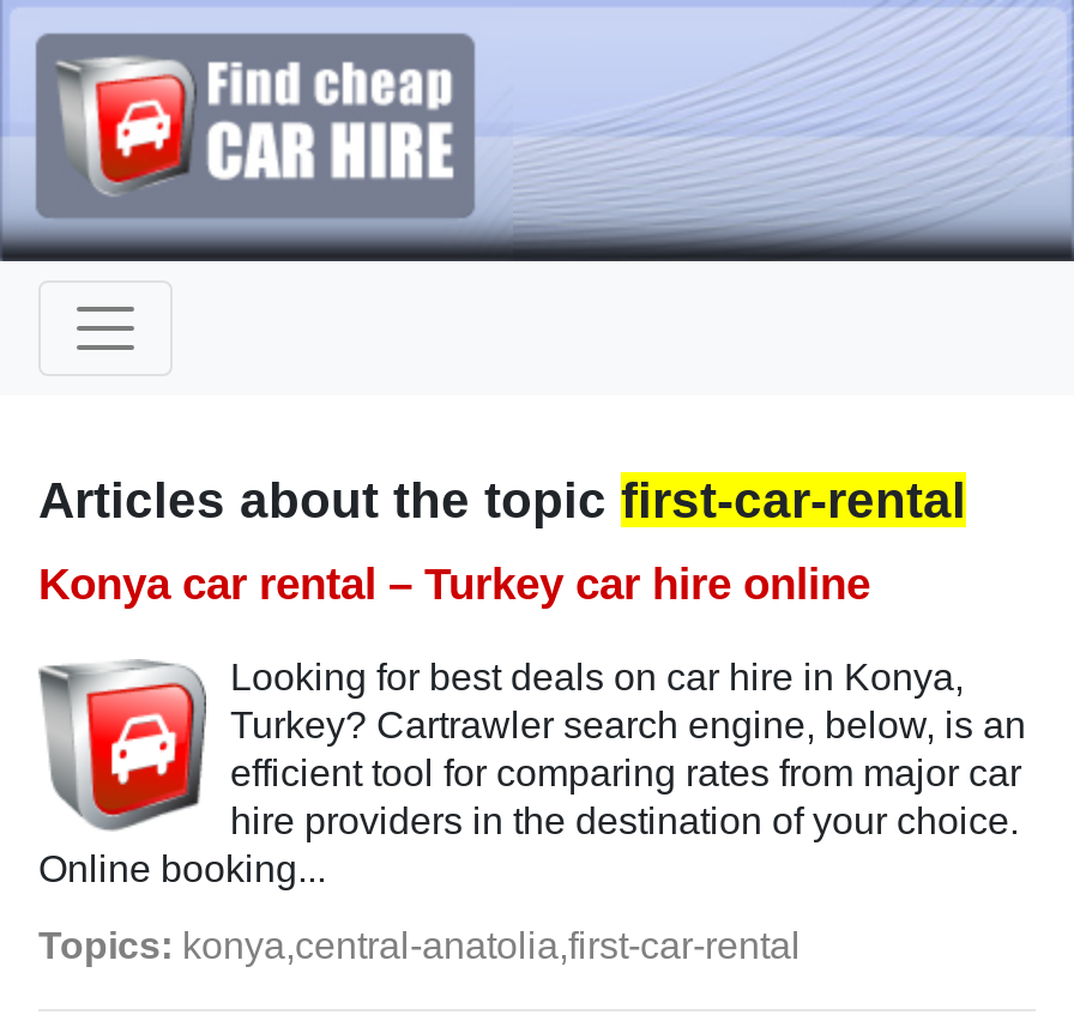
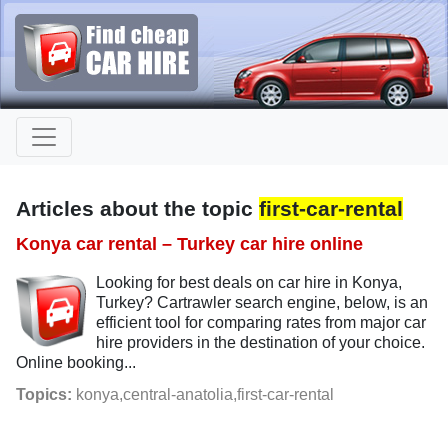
[561,79,1038,254] [image] -> [233,32,434,107] [image]

